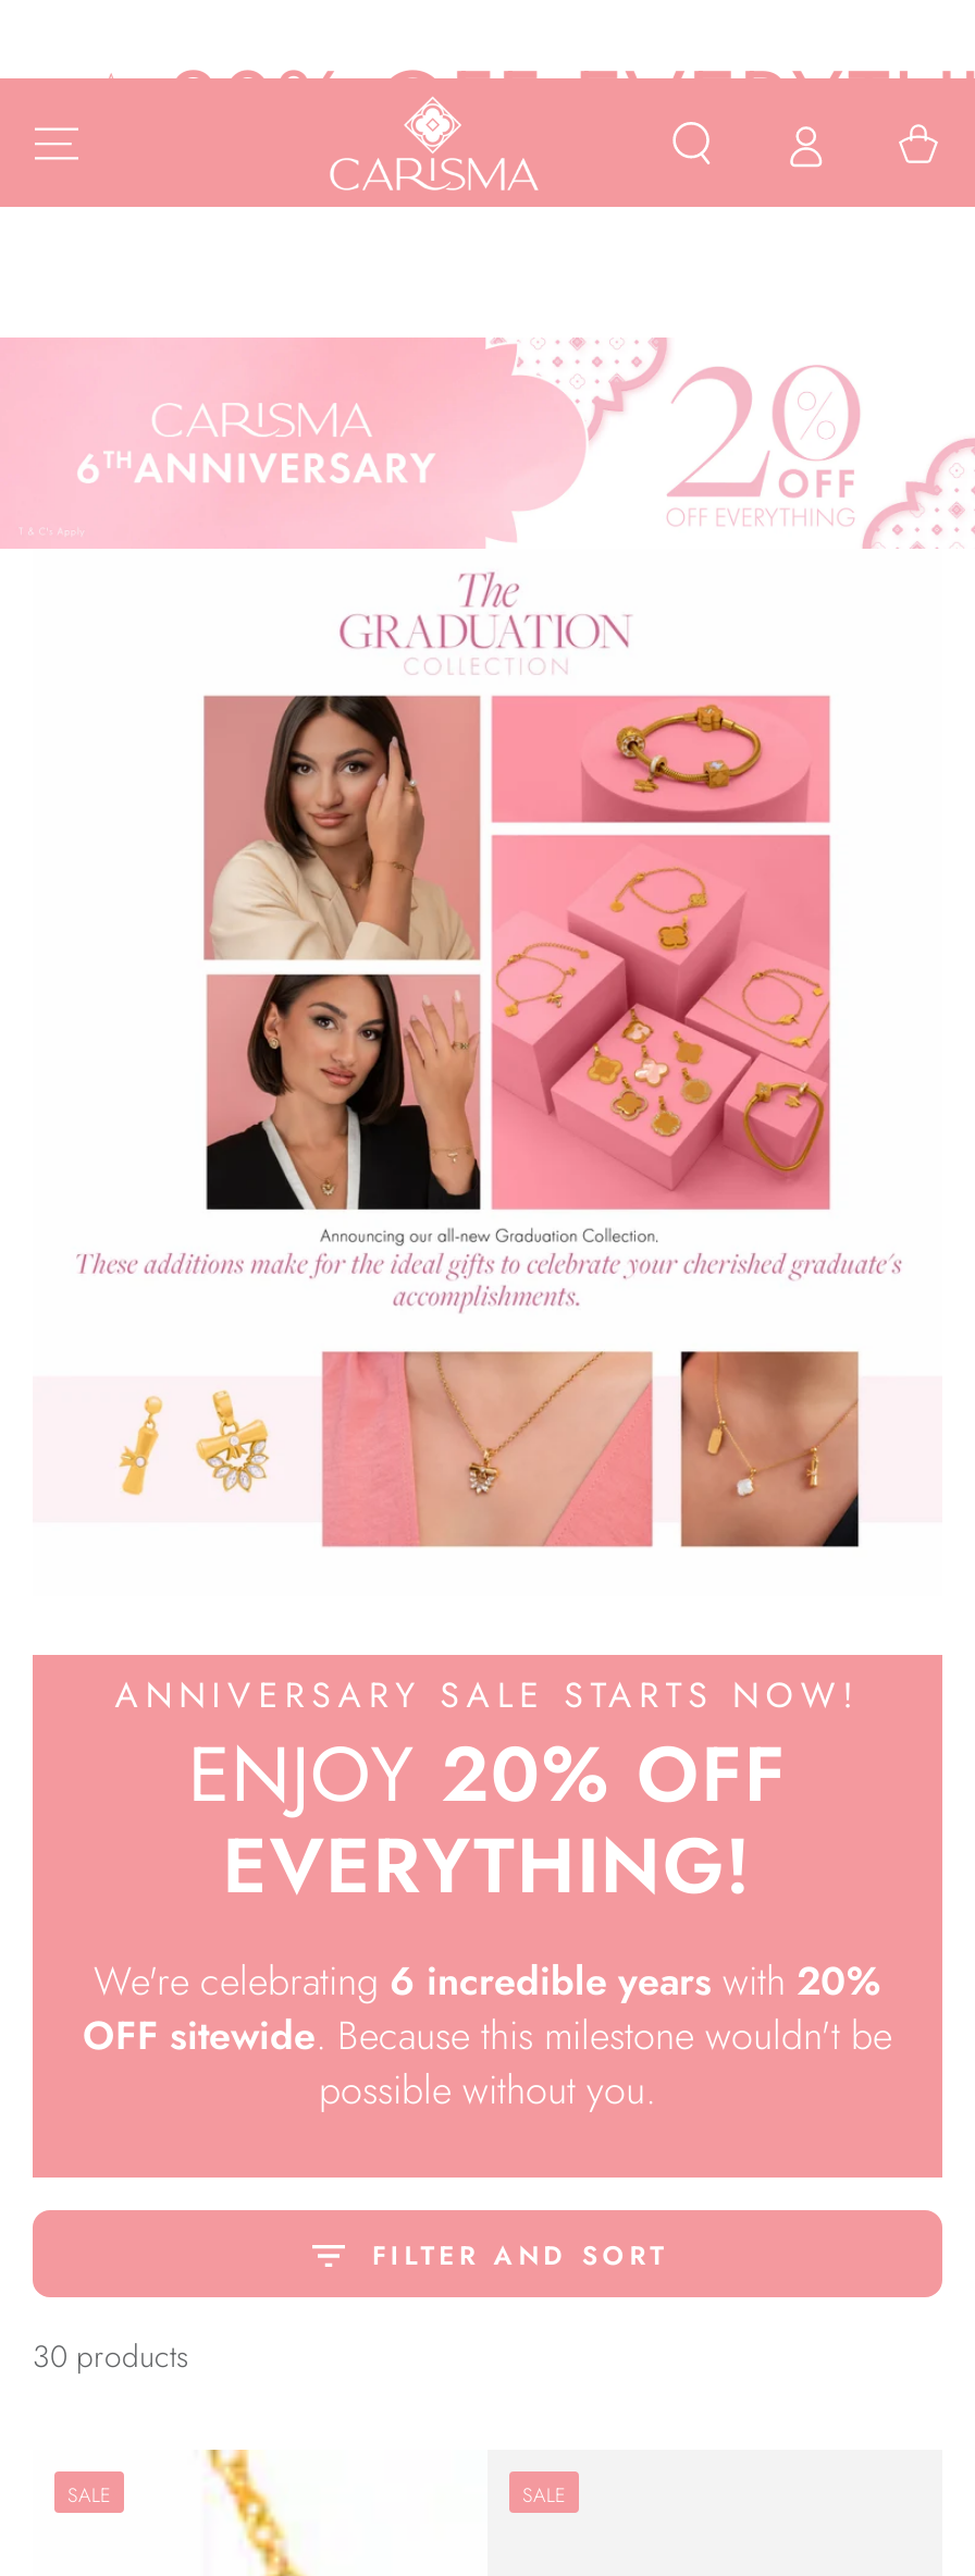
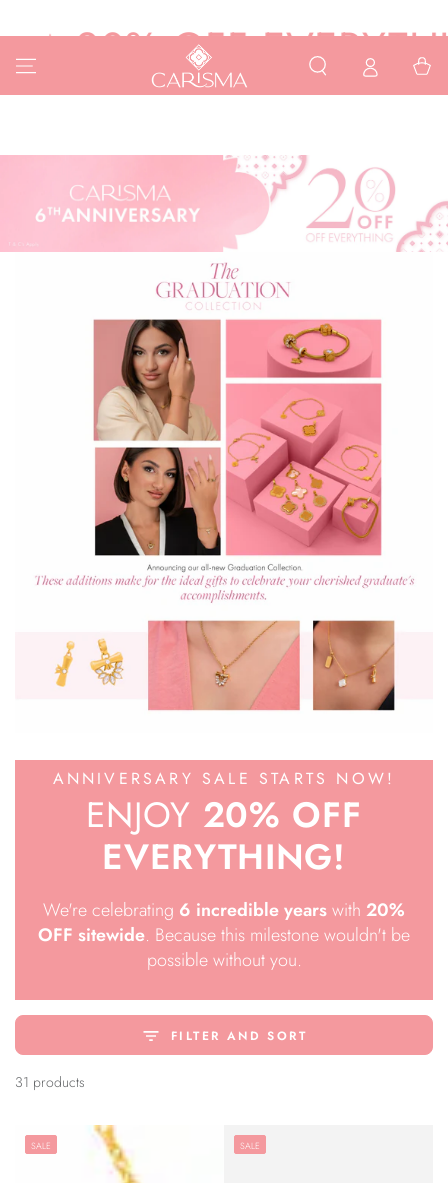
[33,2335,189,2378] 30 products -> [15,1072,85,1092] 31 products

